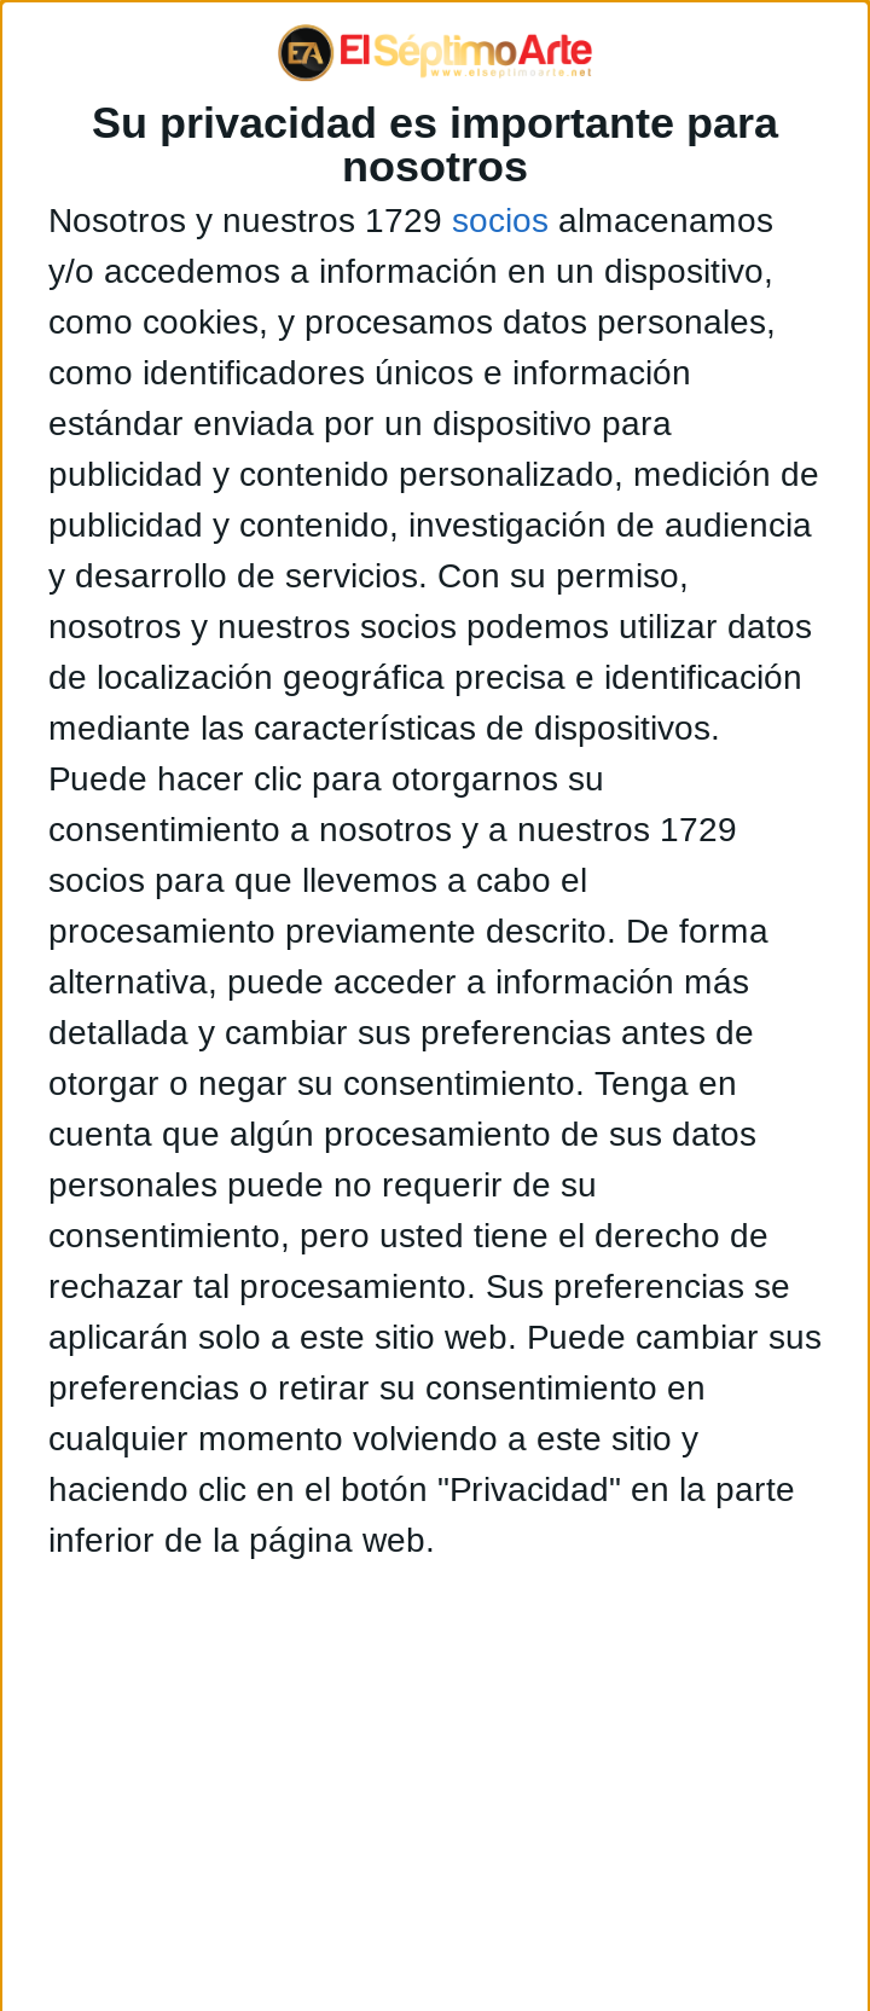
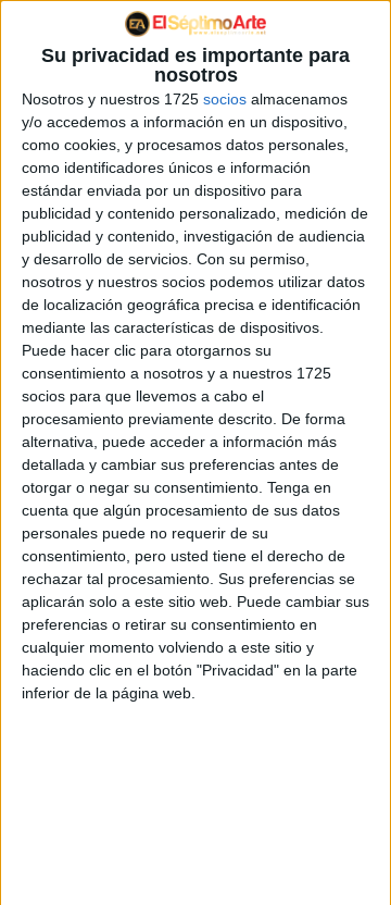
[48,201,773,240] Nosotros y nuestros 1729 socios almacenamos -> [22,90,348,108] Nosotros y nuestros 1725 socios almacenamos
[48,810,737,849] consentimiento a nosotros y a nuestros 1729 -> [22,365,331,382] consentimiento a nosotros y a nuestros 1725

